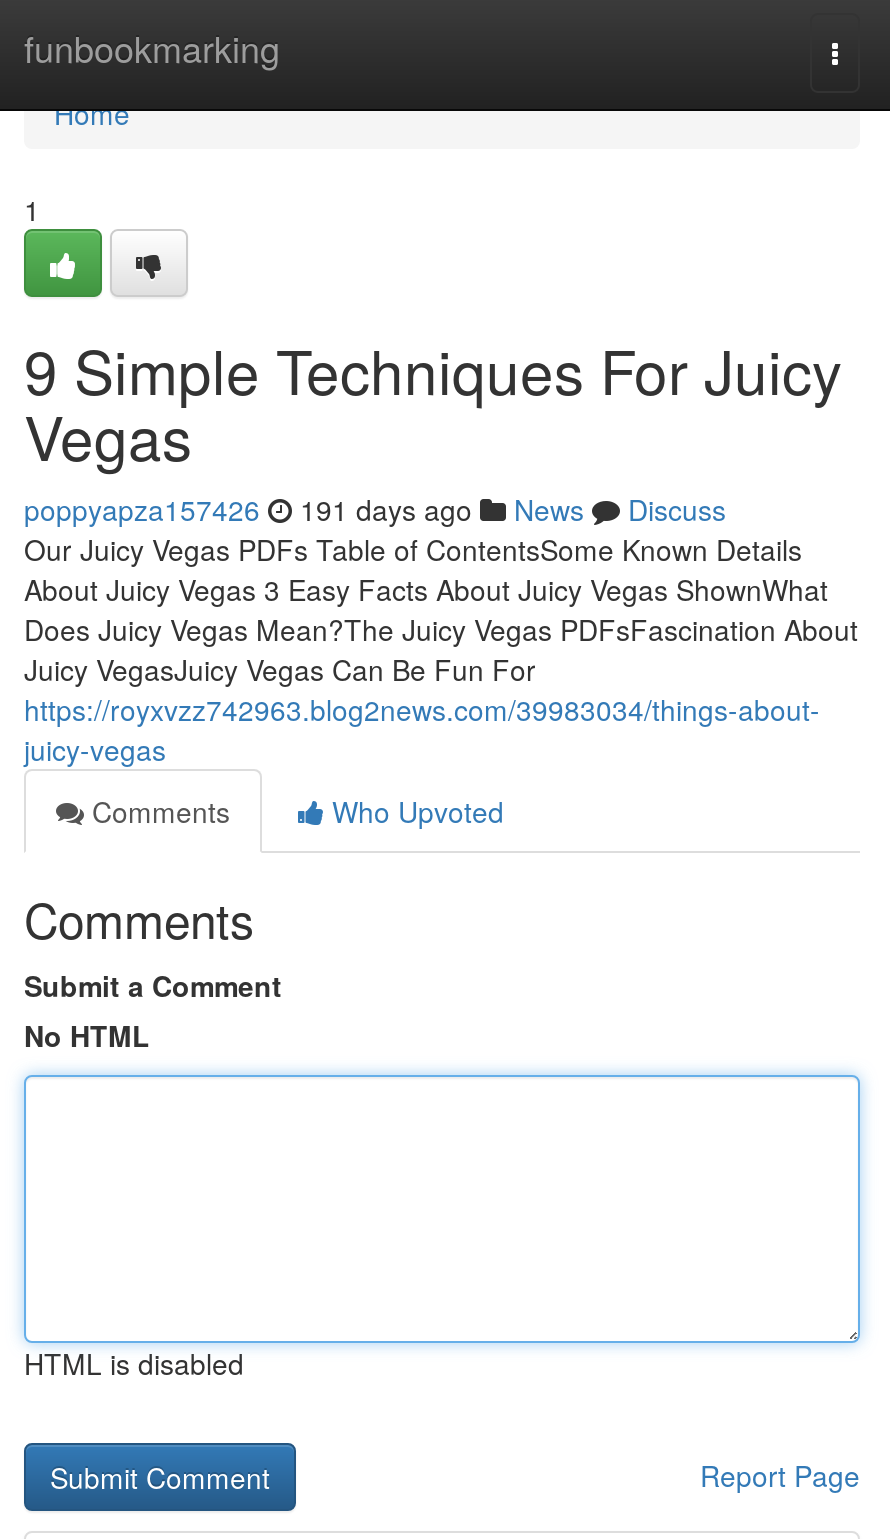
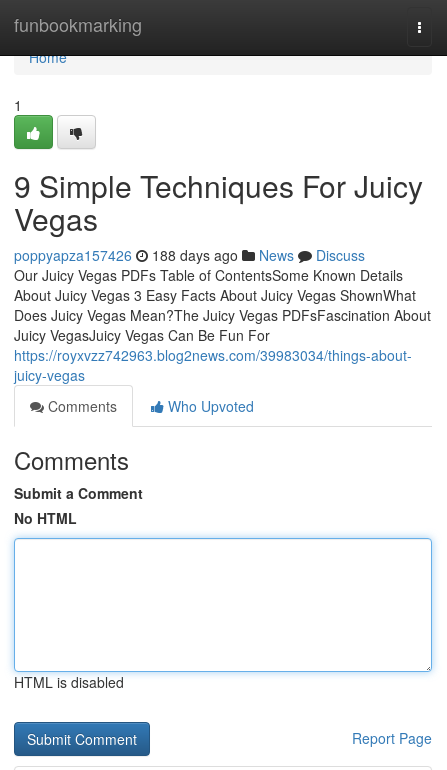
[24,489,726,529] poppyapza157426 191 days ago News Discuss -> [14,245,365,265] poppyapza157426 188 days ago News Discuss

